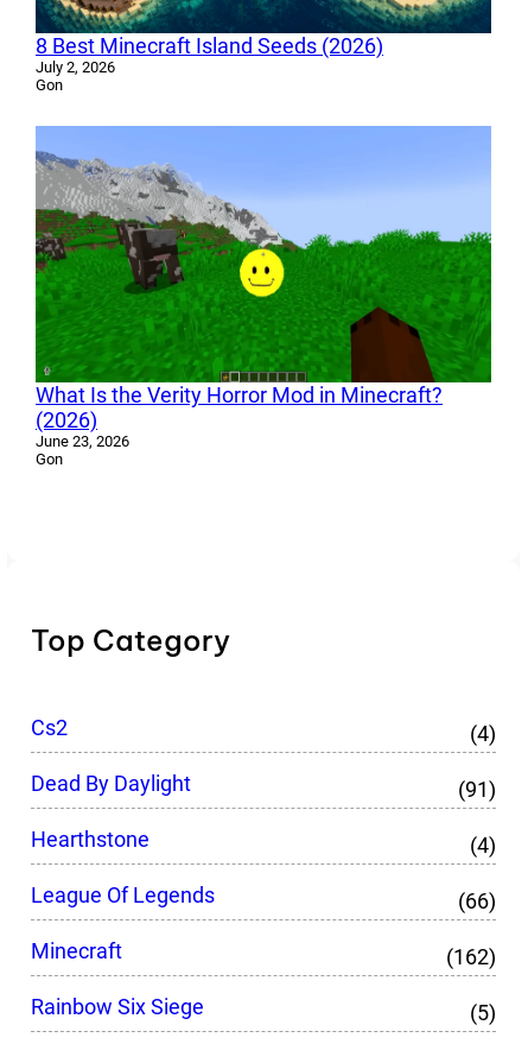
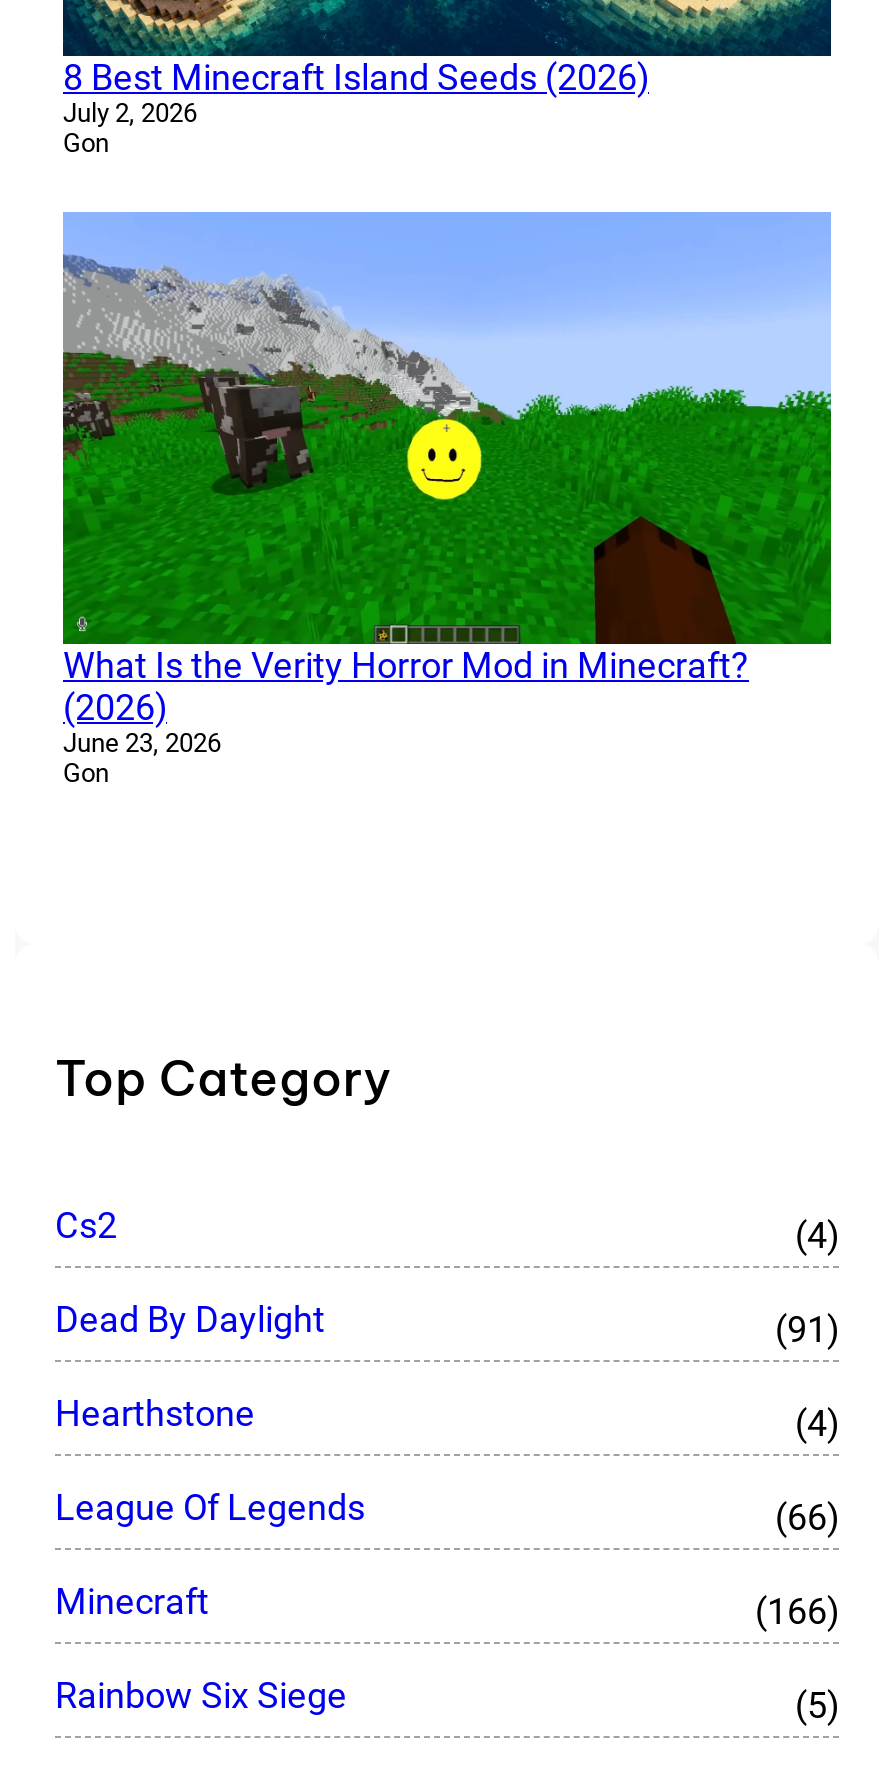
[446,944,496,969] (162) -> [755,1590,839,1632] (166)

